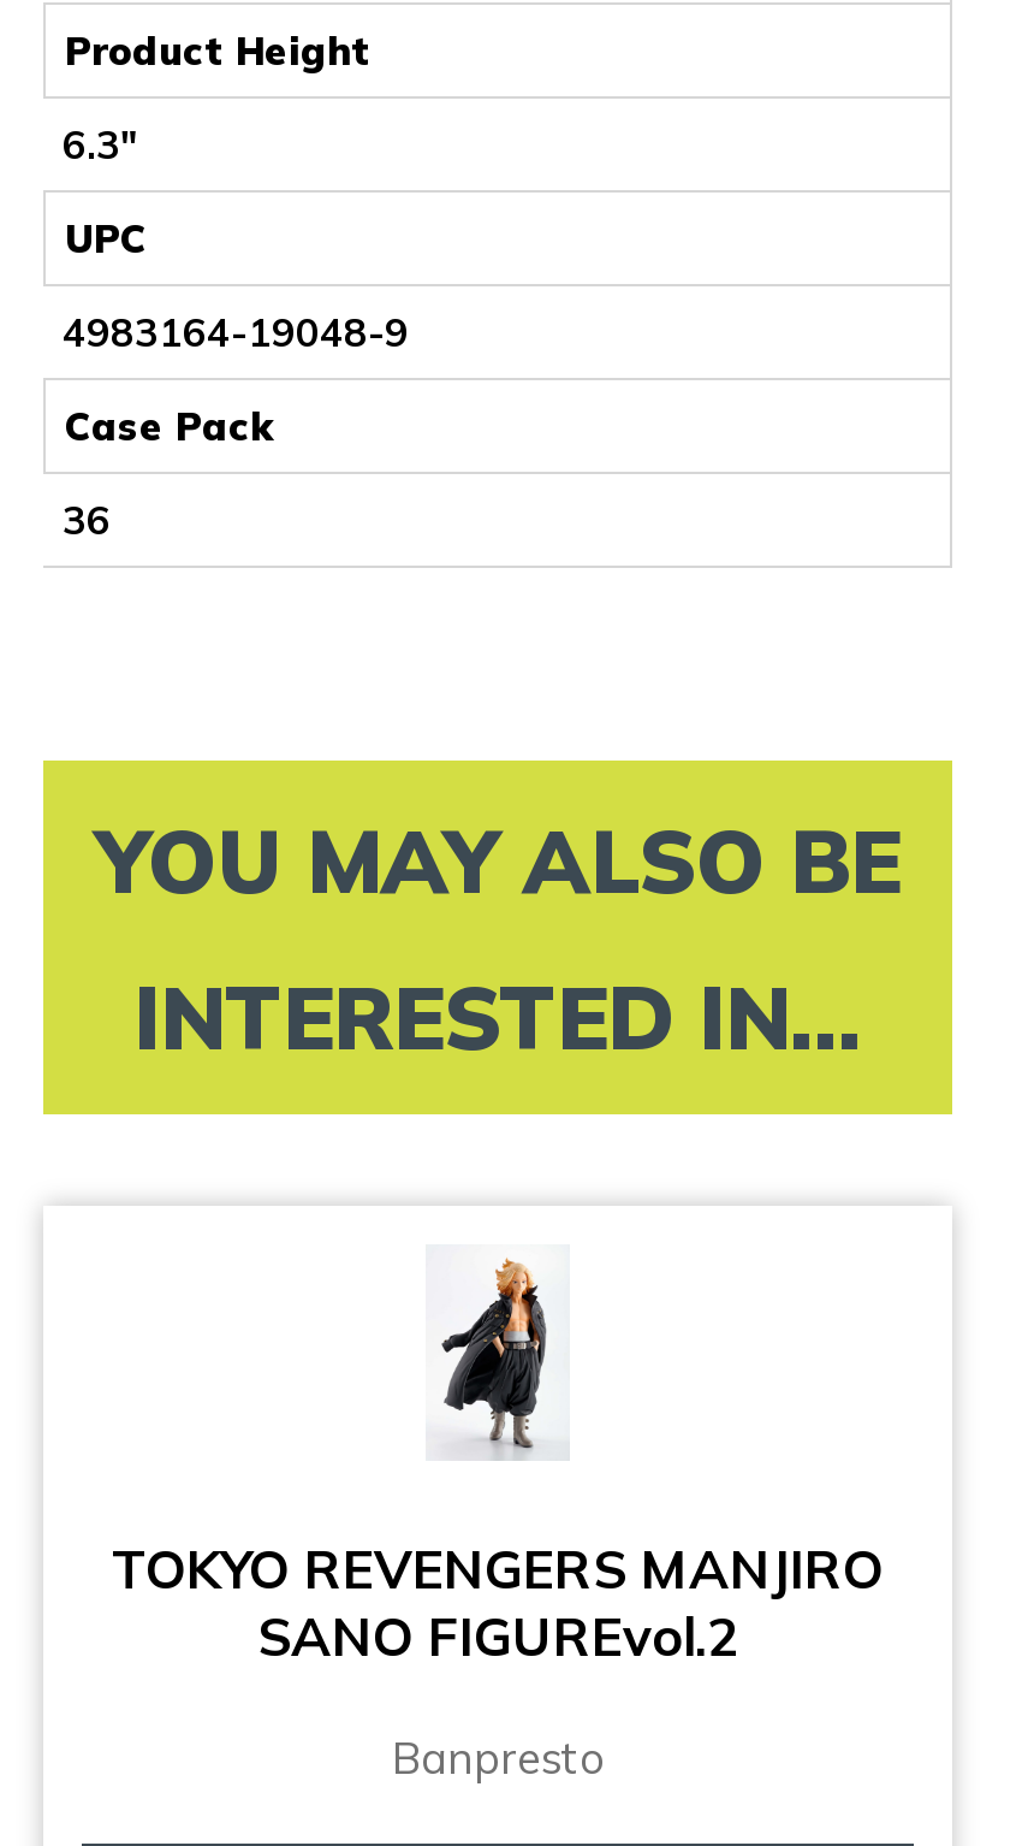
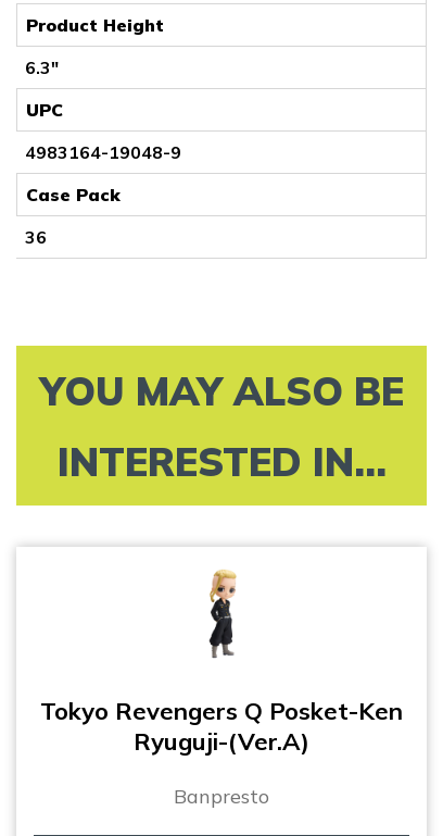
[112,1259,884,1669] [image] | TOKYO REVENGERS MANJIRO | SANO FIGUREvol.2 -> [40,570,403,756] [image] | Tokyo Revengers Q Posket-Ken | Ryuguji-(Ver.A)

